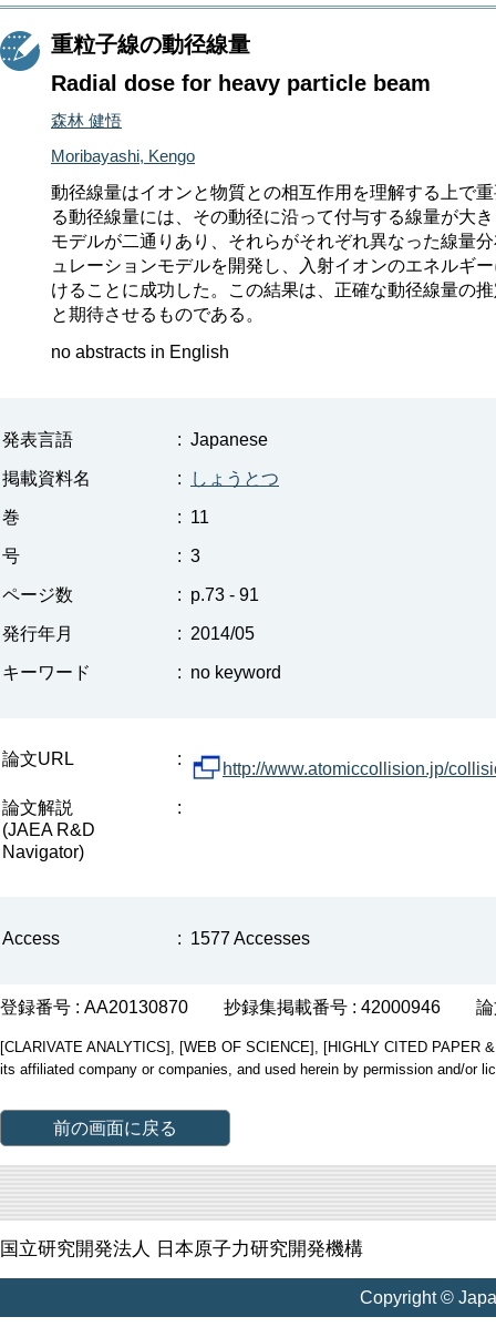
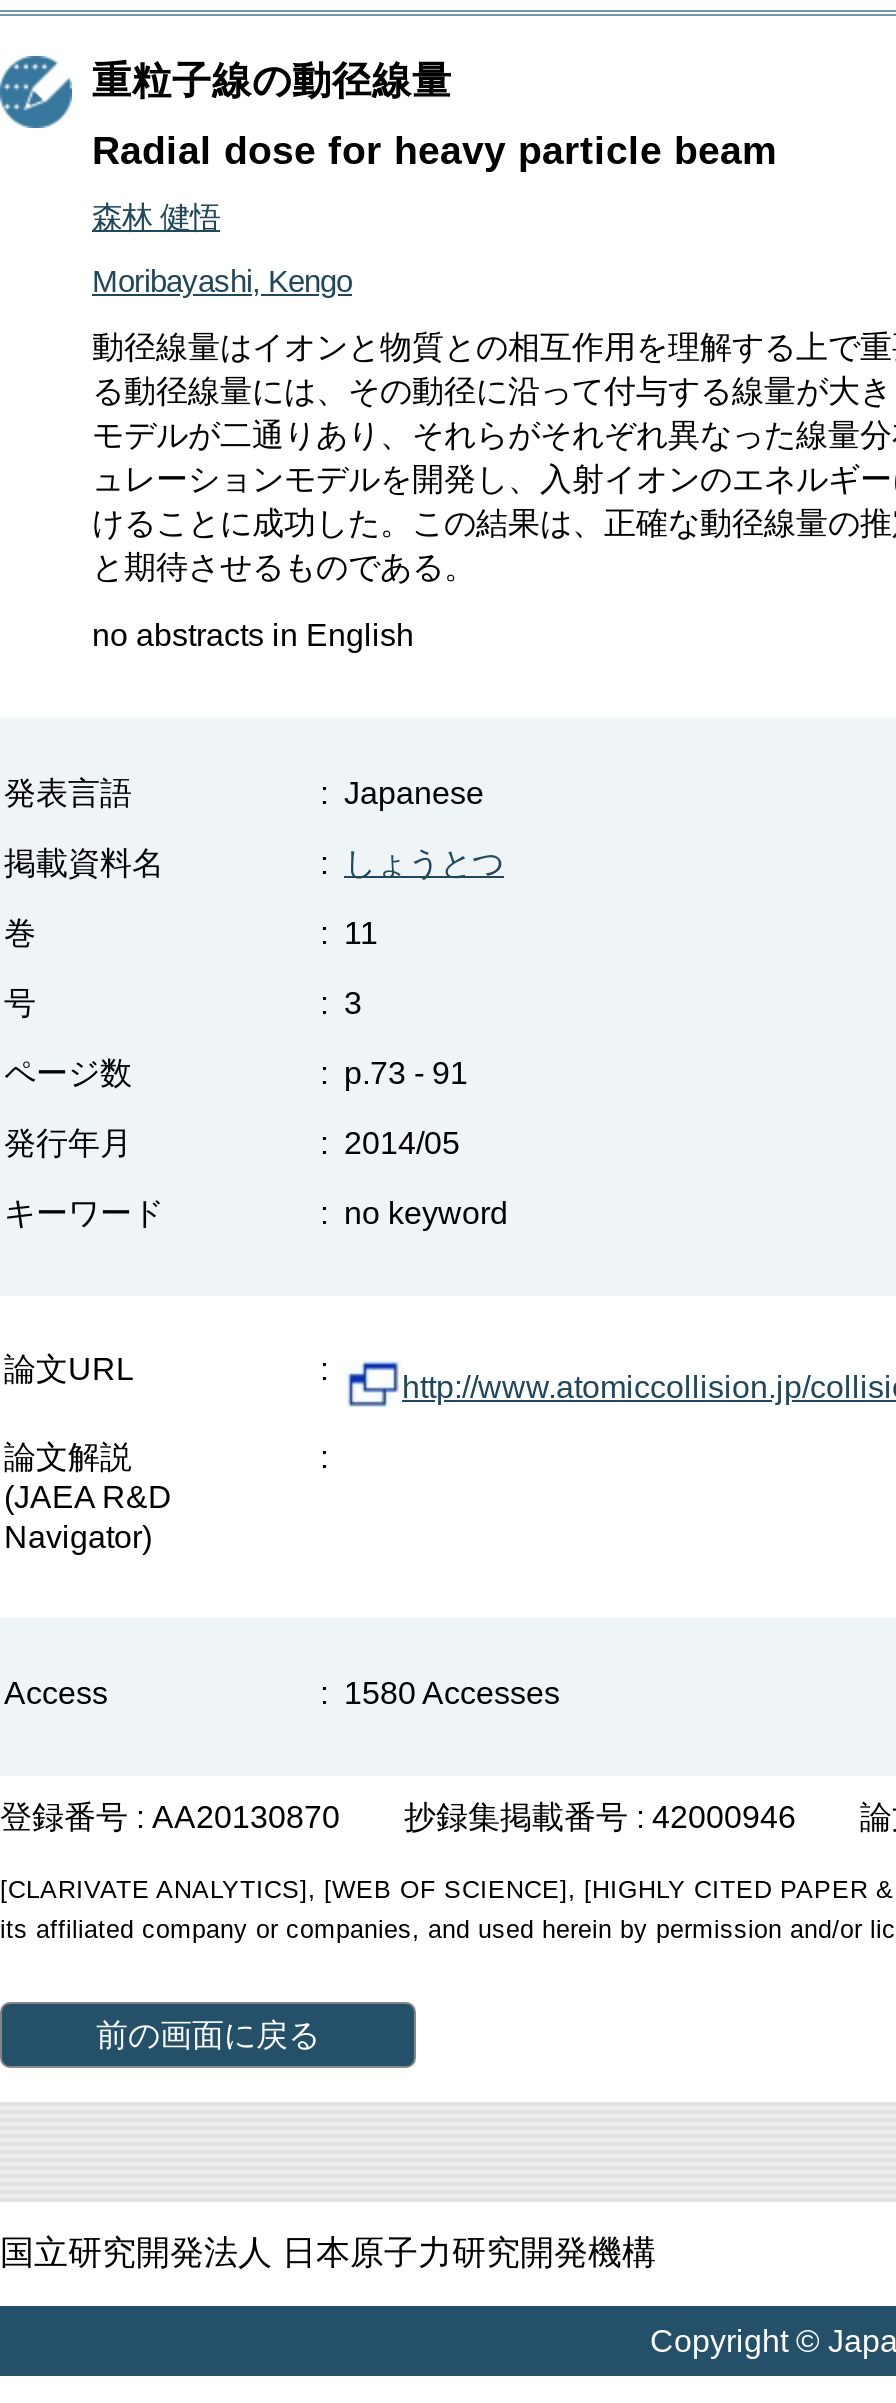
[177,929,310,948] : 1577 Accesses -> [320,1675,560,1709] : 1580 Accesses

